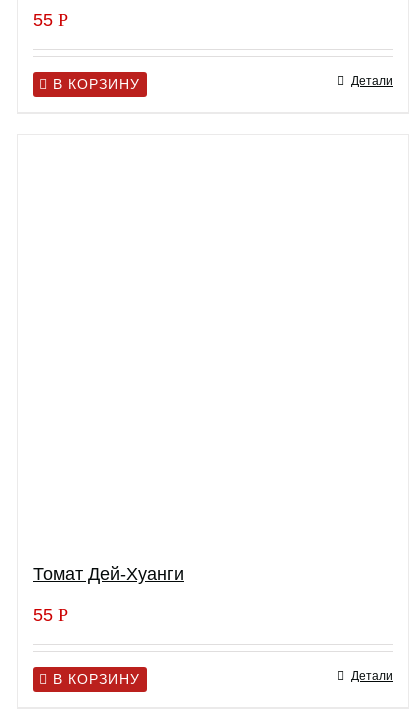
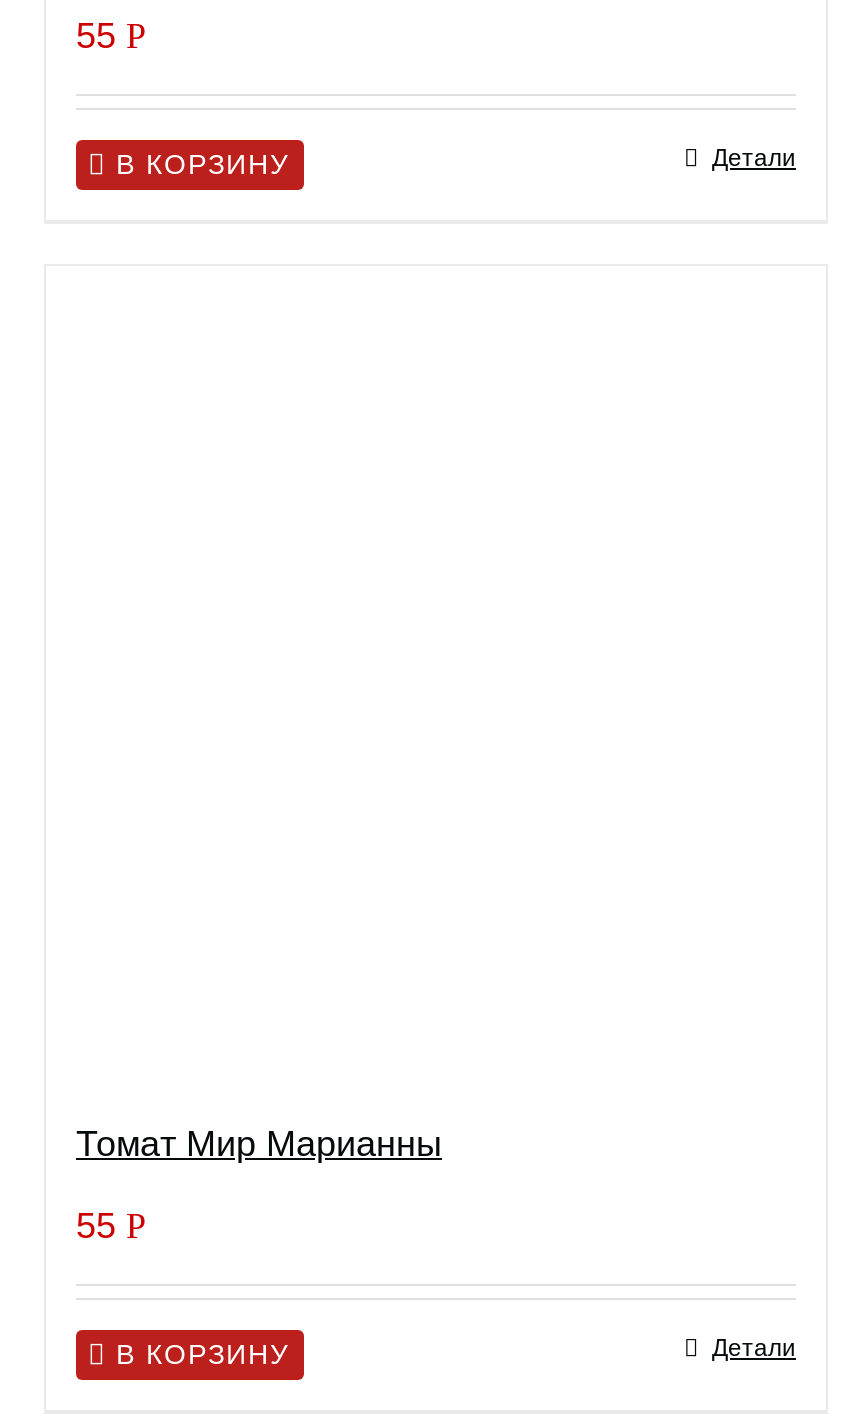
[33,563,184,583] Томат Дей-Хуанги -> [76,1123,442,1163] Томат Мир Марианны

